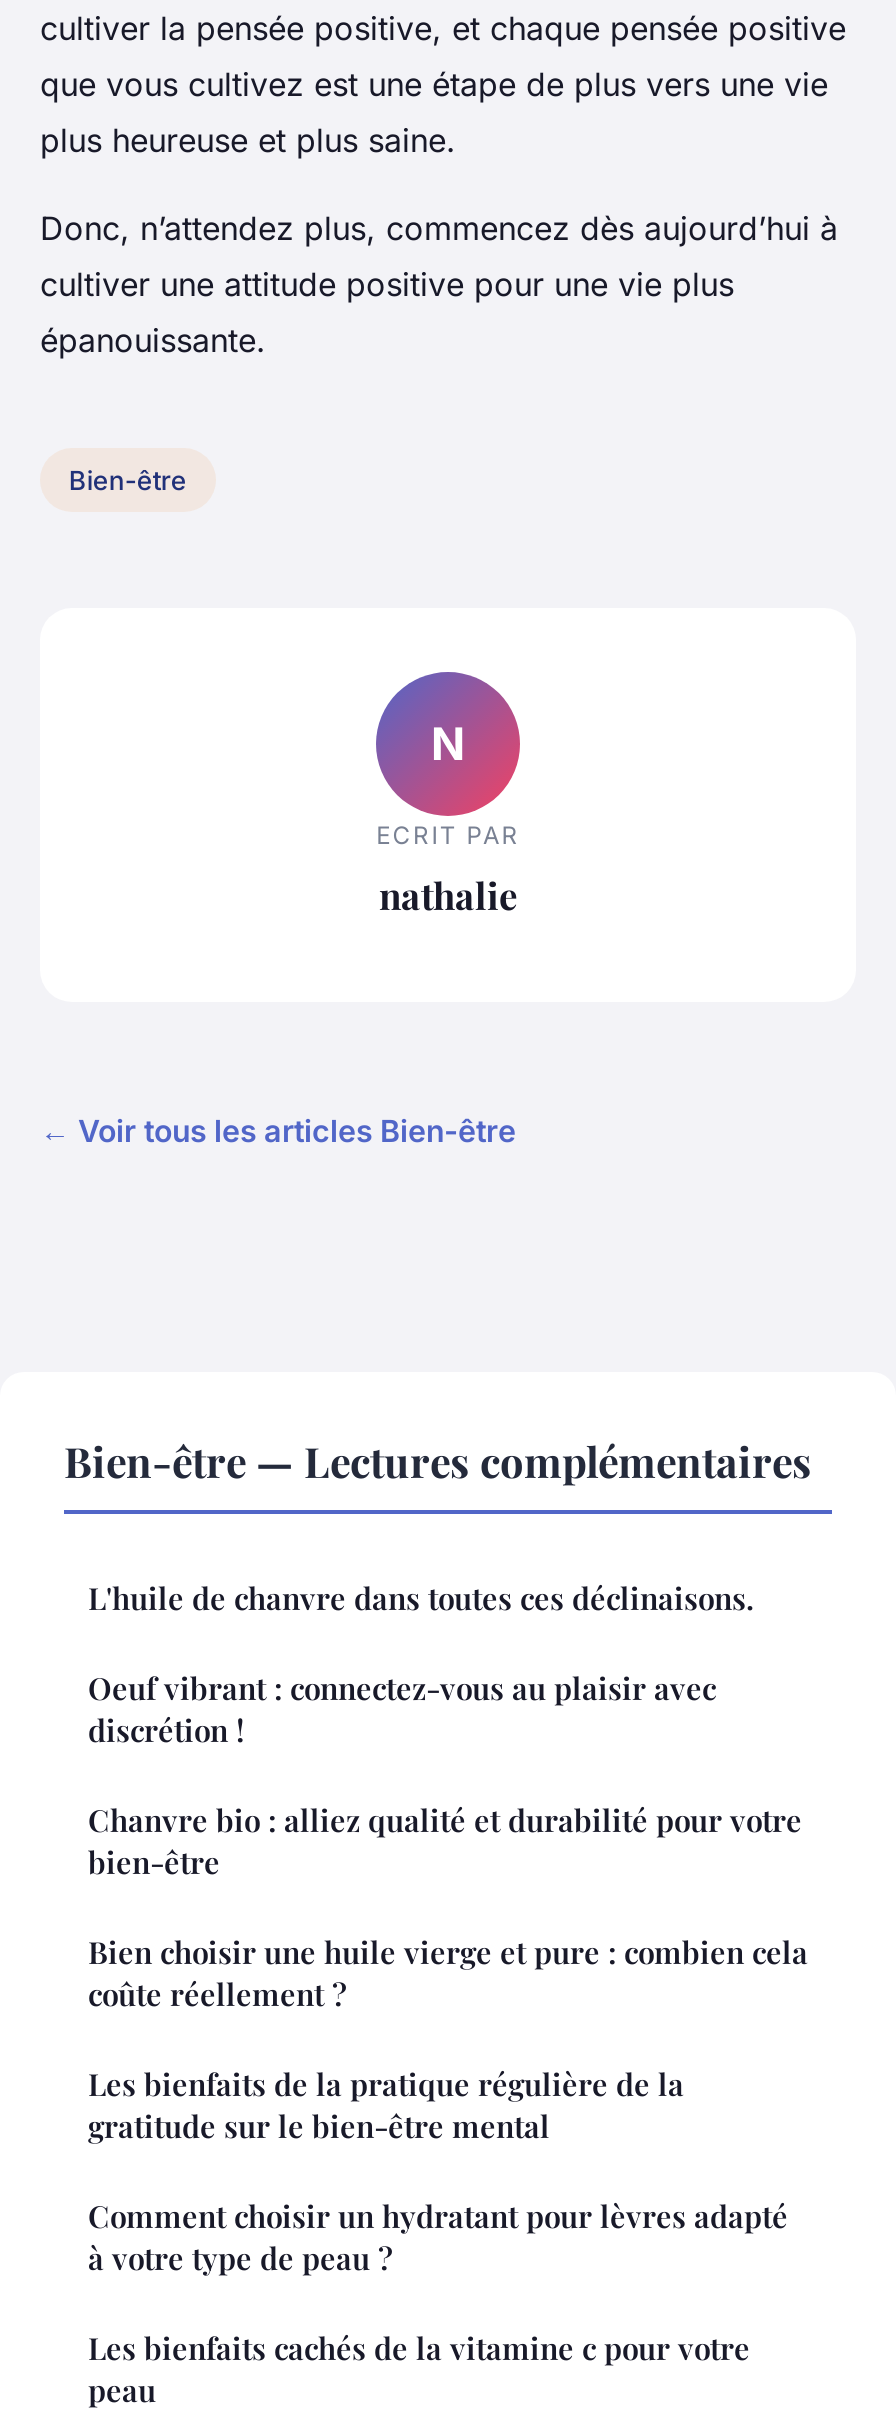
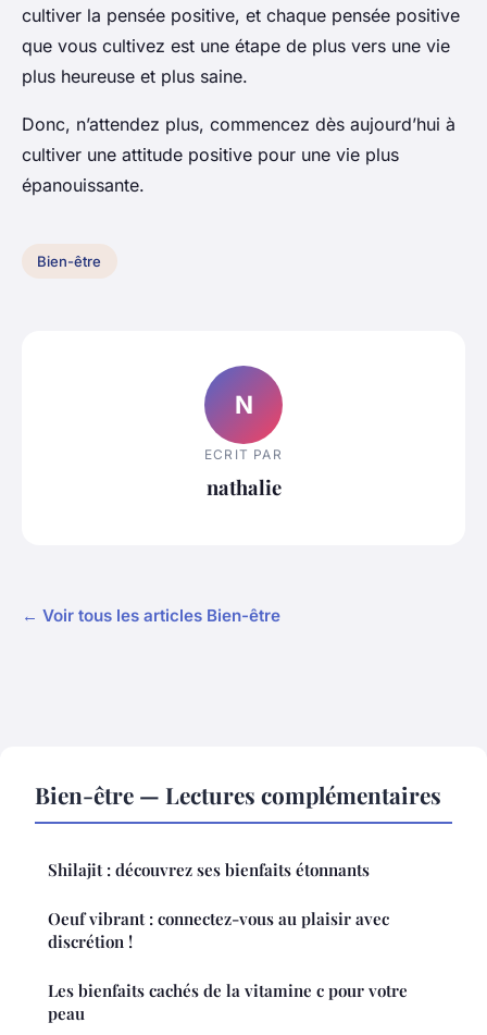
[88,1578,754,1618] L'huile de chanvre dans toutes ces déclinaisons. -> [48,859,370,880] Shilajit : découvrez ses bienfaits étonnants
[88,1800,808,2278] Chanvre bio : alliez qualité et durabilité pour votre | bien-être | Bien choisir une huile vierge et pure : combien cela | coûte réellement ? | Les bienfaits de la pratique régulière de la | gratitude sur le bien-être mental | Comment choisir un hydratant pour lèvres adapté | à votre type de peau ? -> none

